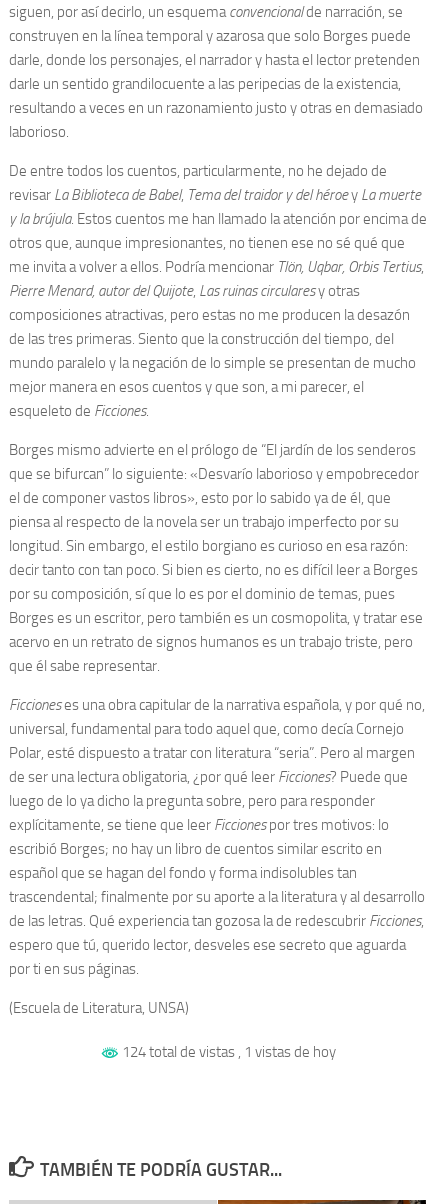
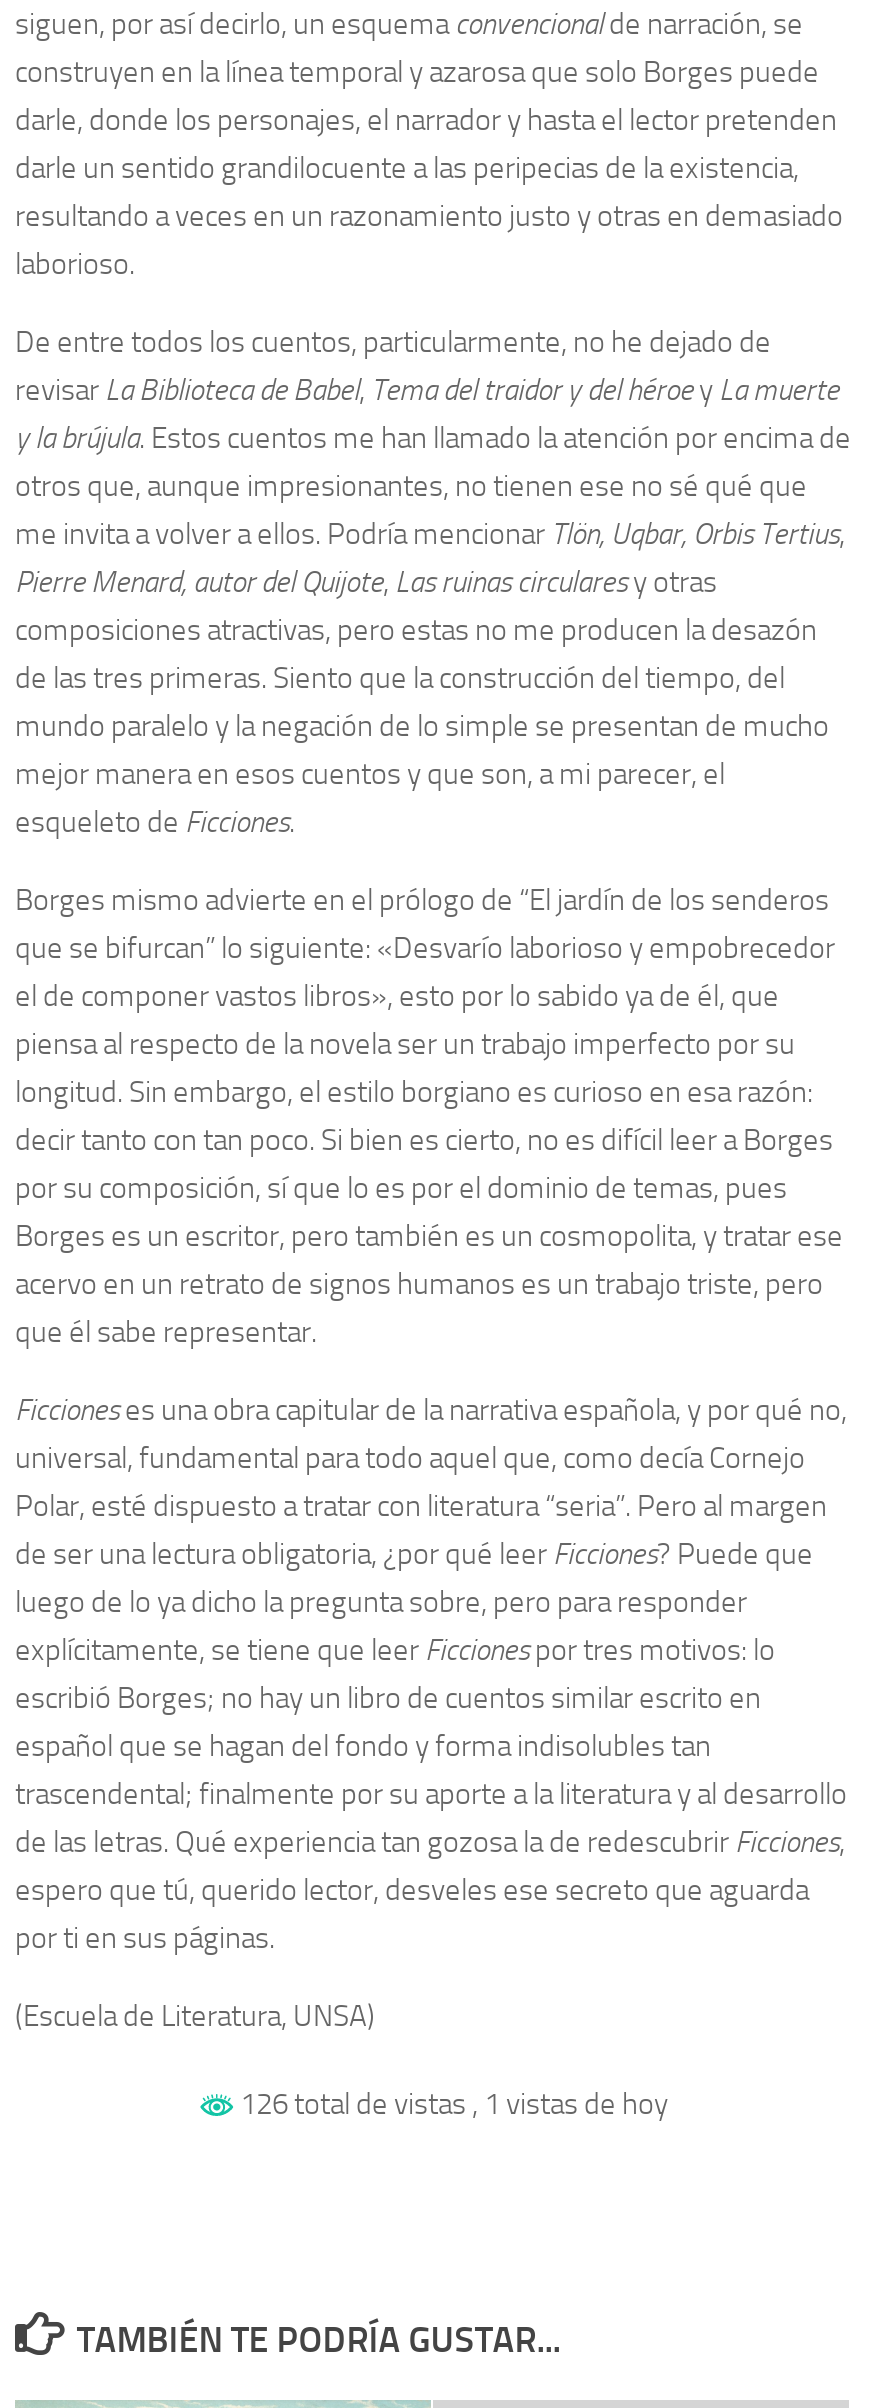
[118,1043,335,1061] 124 total de vistas, 1 vistas de hoy -> [234,2086,668,2122] 126 total de vistas, 1 vistas de hoy

